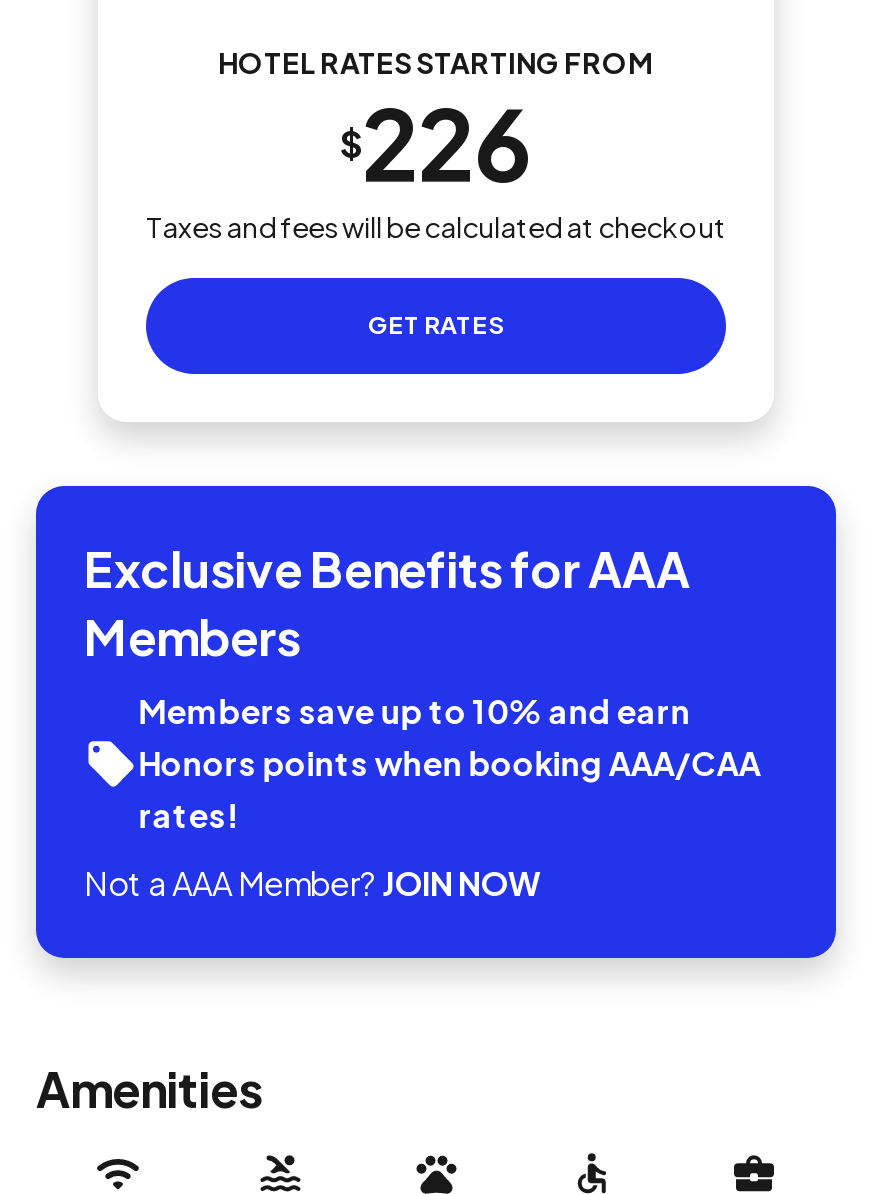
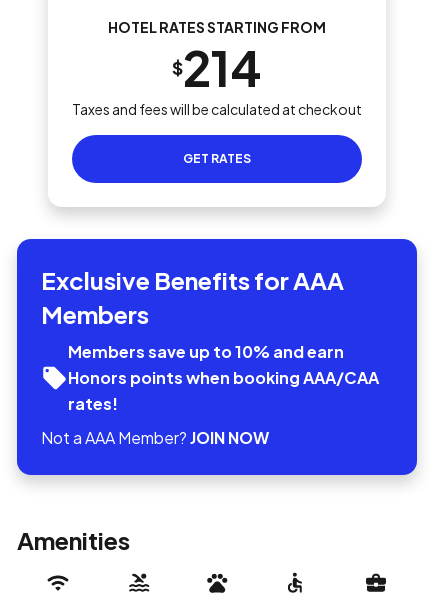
[340,82,532,204] $226 -> [172,37,262,98] $214

